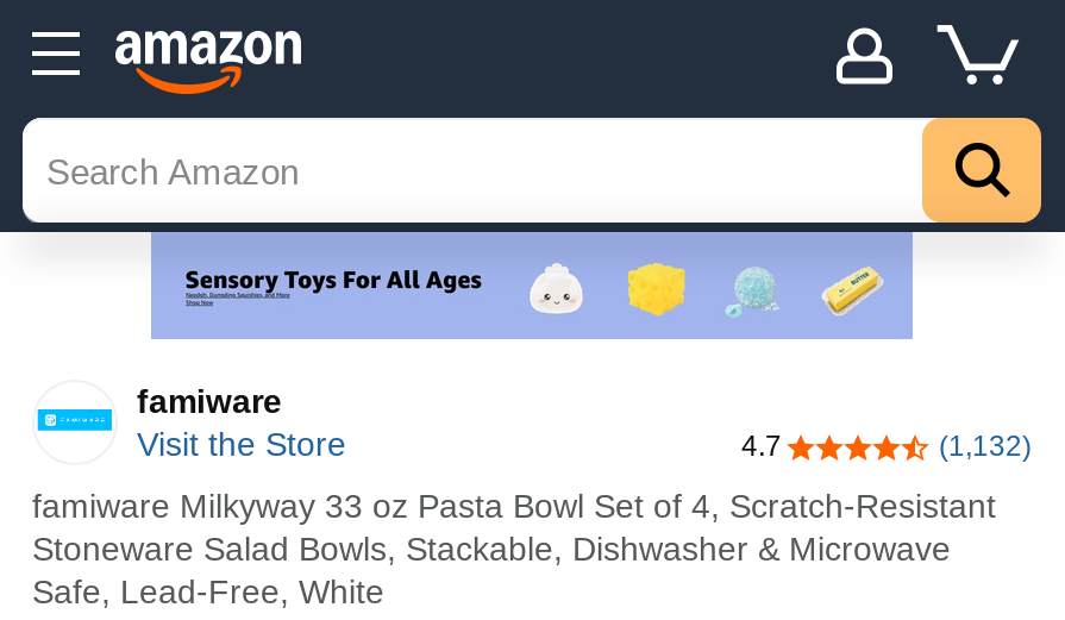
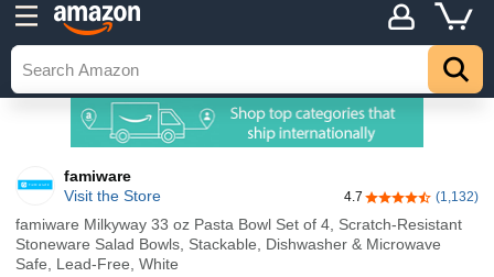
[151,230,913,339] [image] -> [69,97,425,148] [image]

